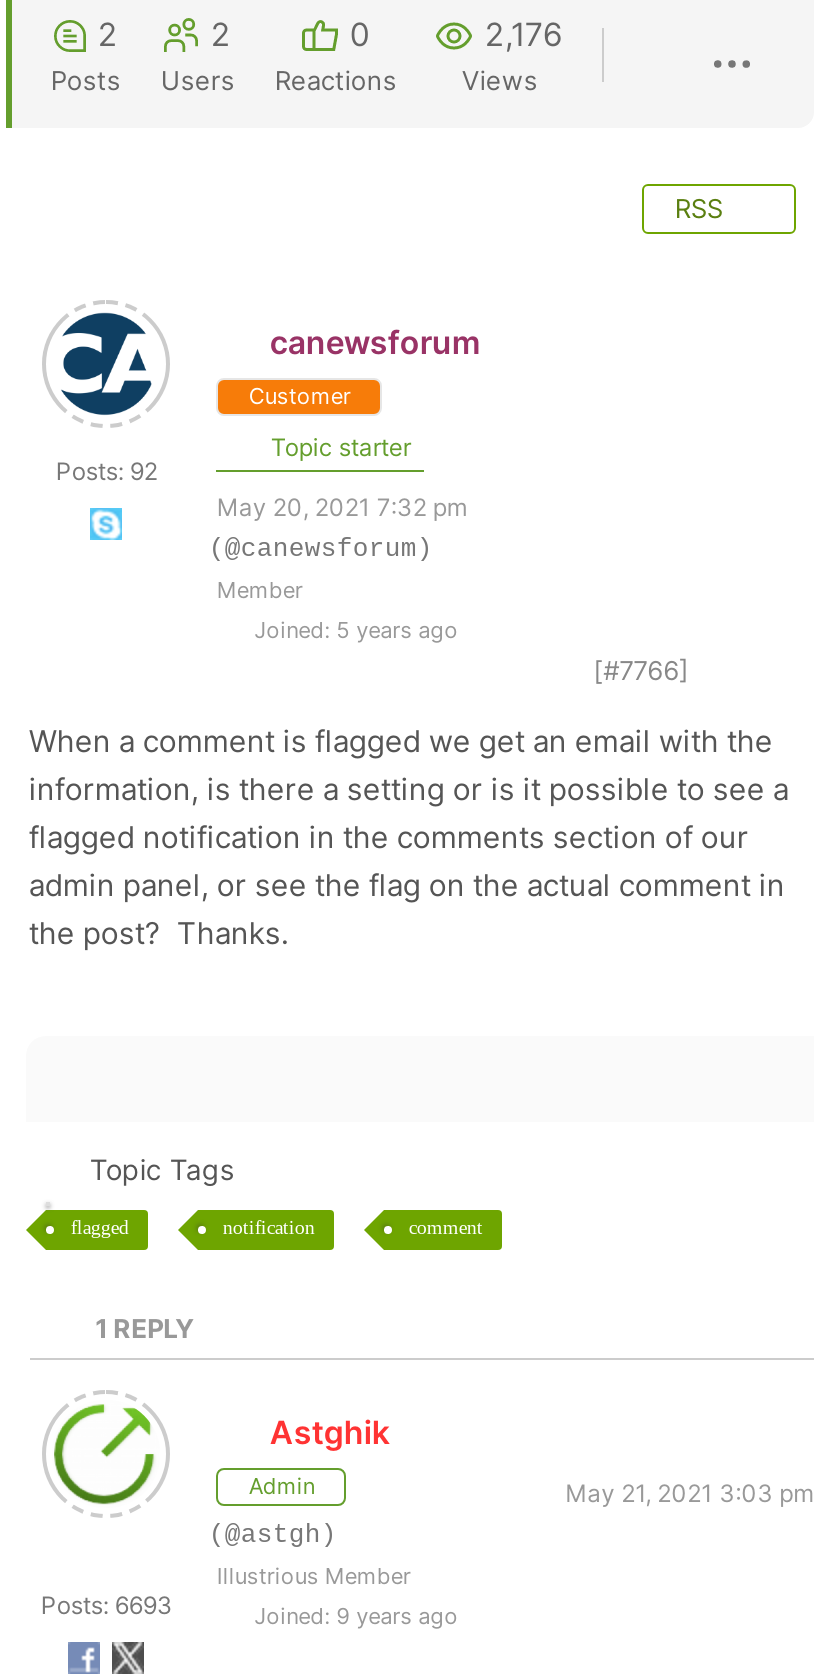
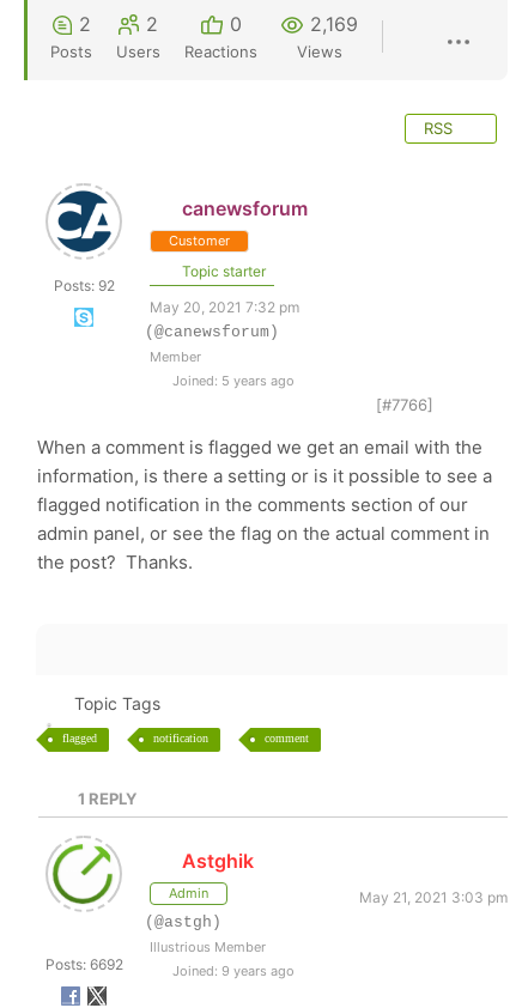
[485,14,563,54] 2,176 -> [311,12,358,36] 2,169
[41,1590,173,1620] Posts: 6693 -> [45,955,123,973] Posts: 6692

